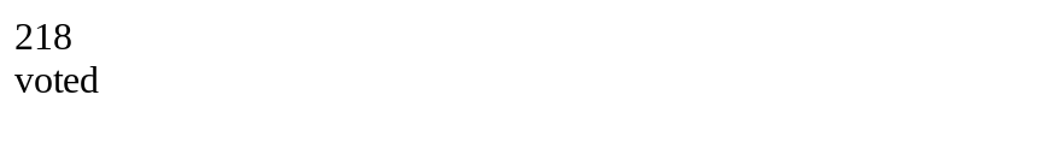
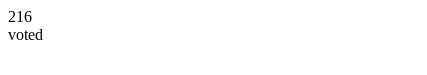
[14,16,72,57] 218 -> [8,8,32,25] 216

